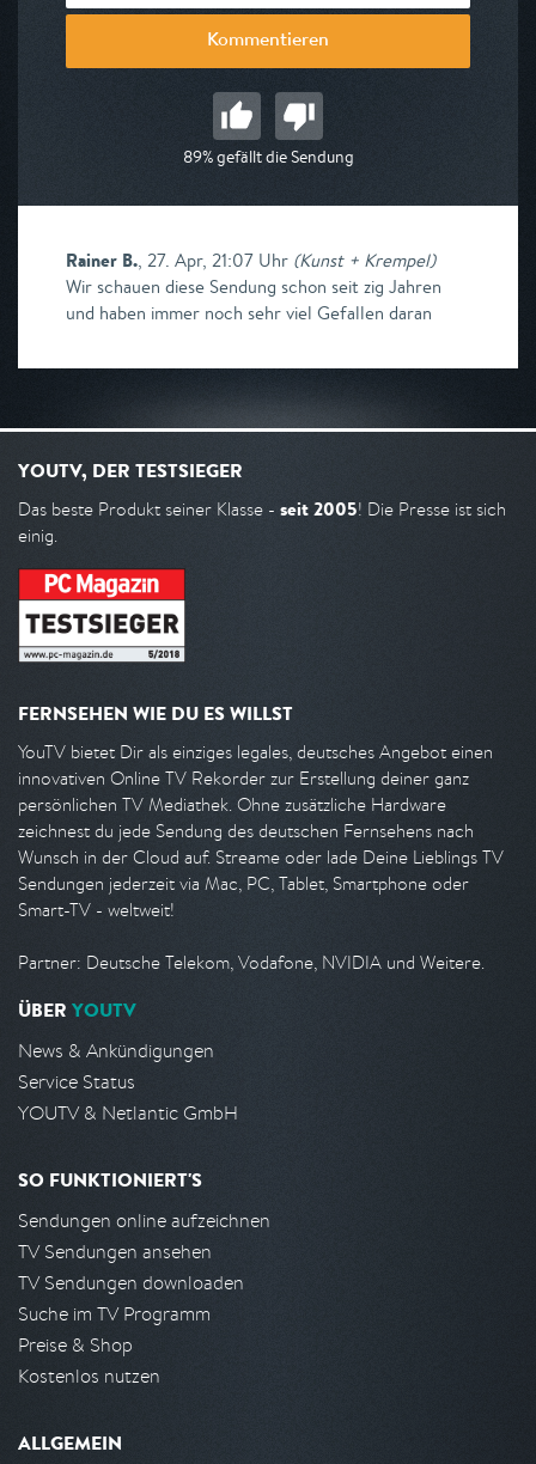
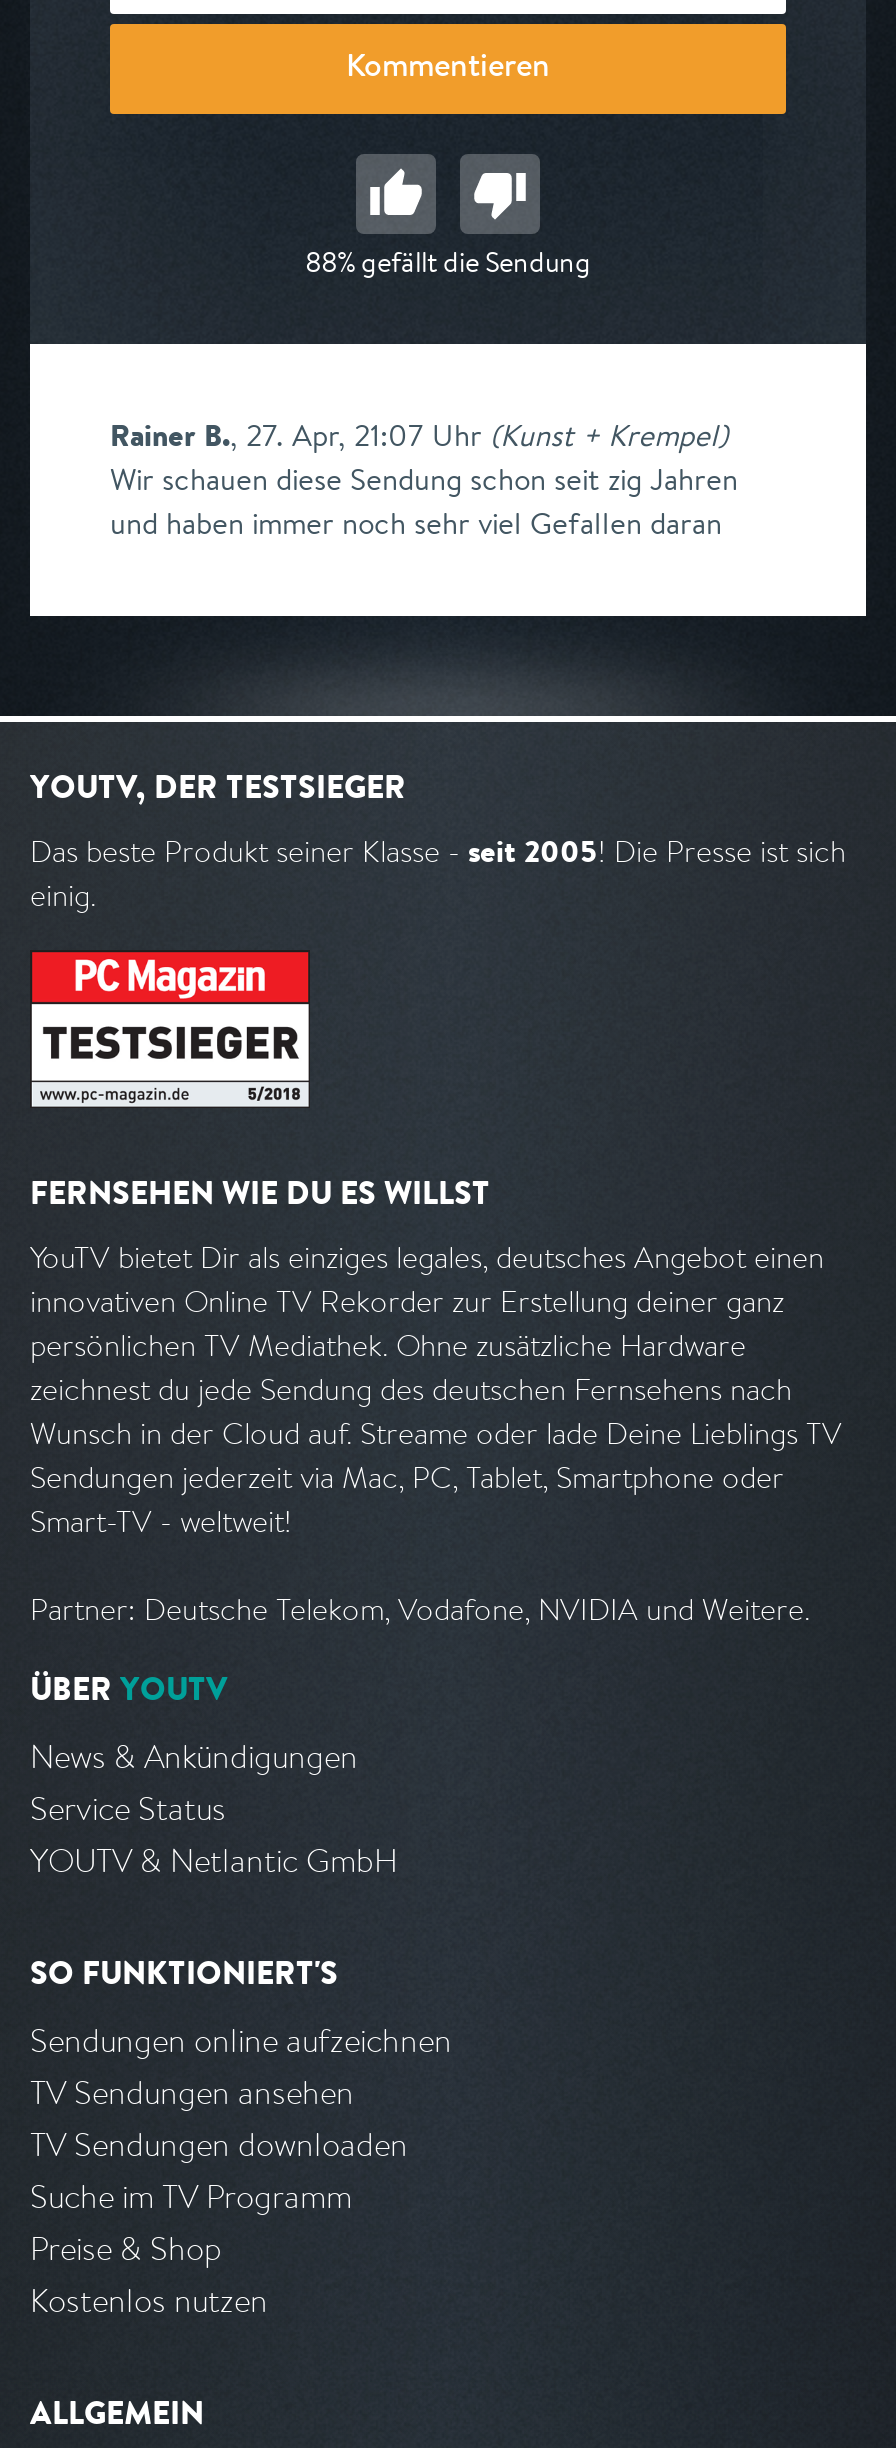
[182,146,354,167] 89% gefällt die Sendung -> [305,244,591,280] 88% gefällt die Sendung

